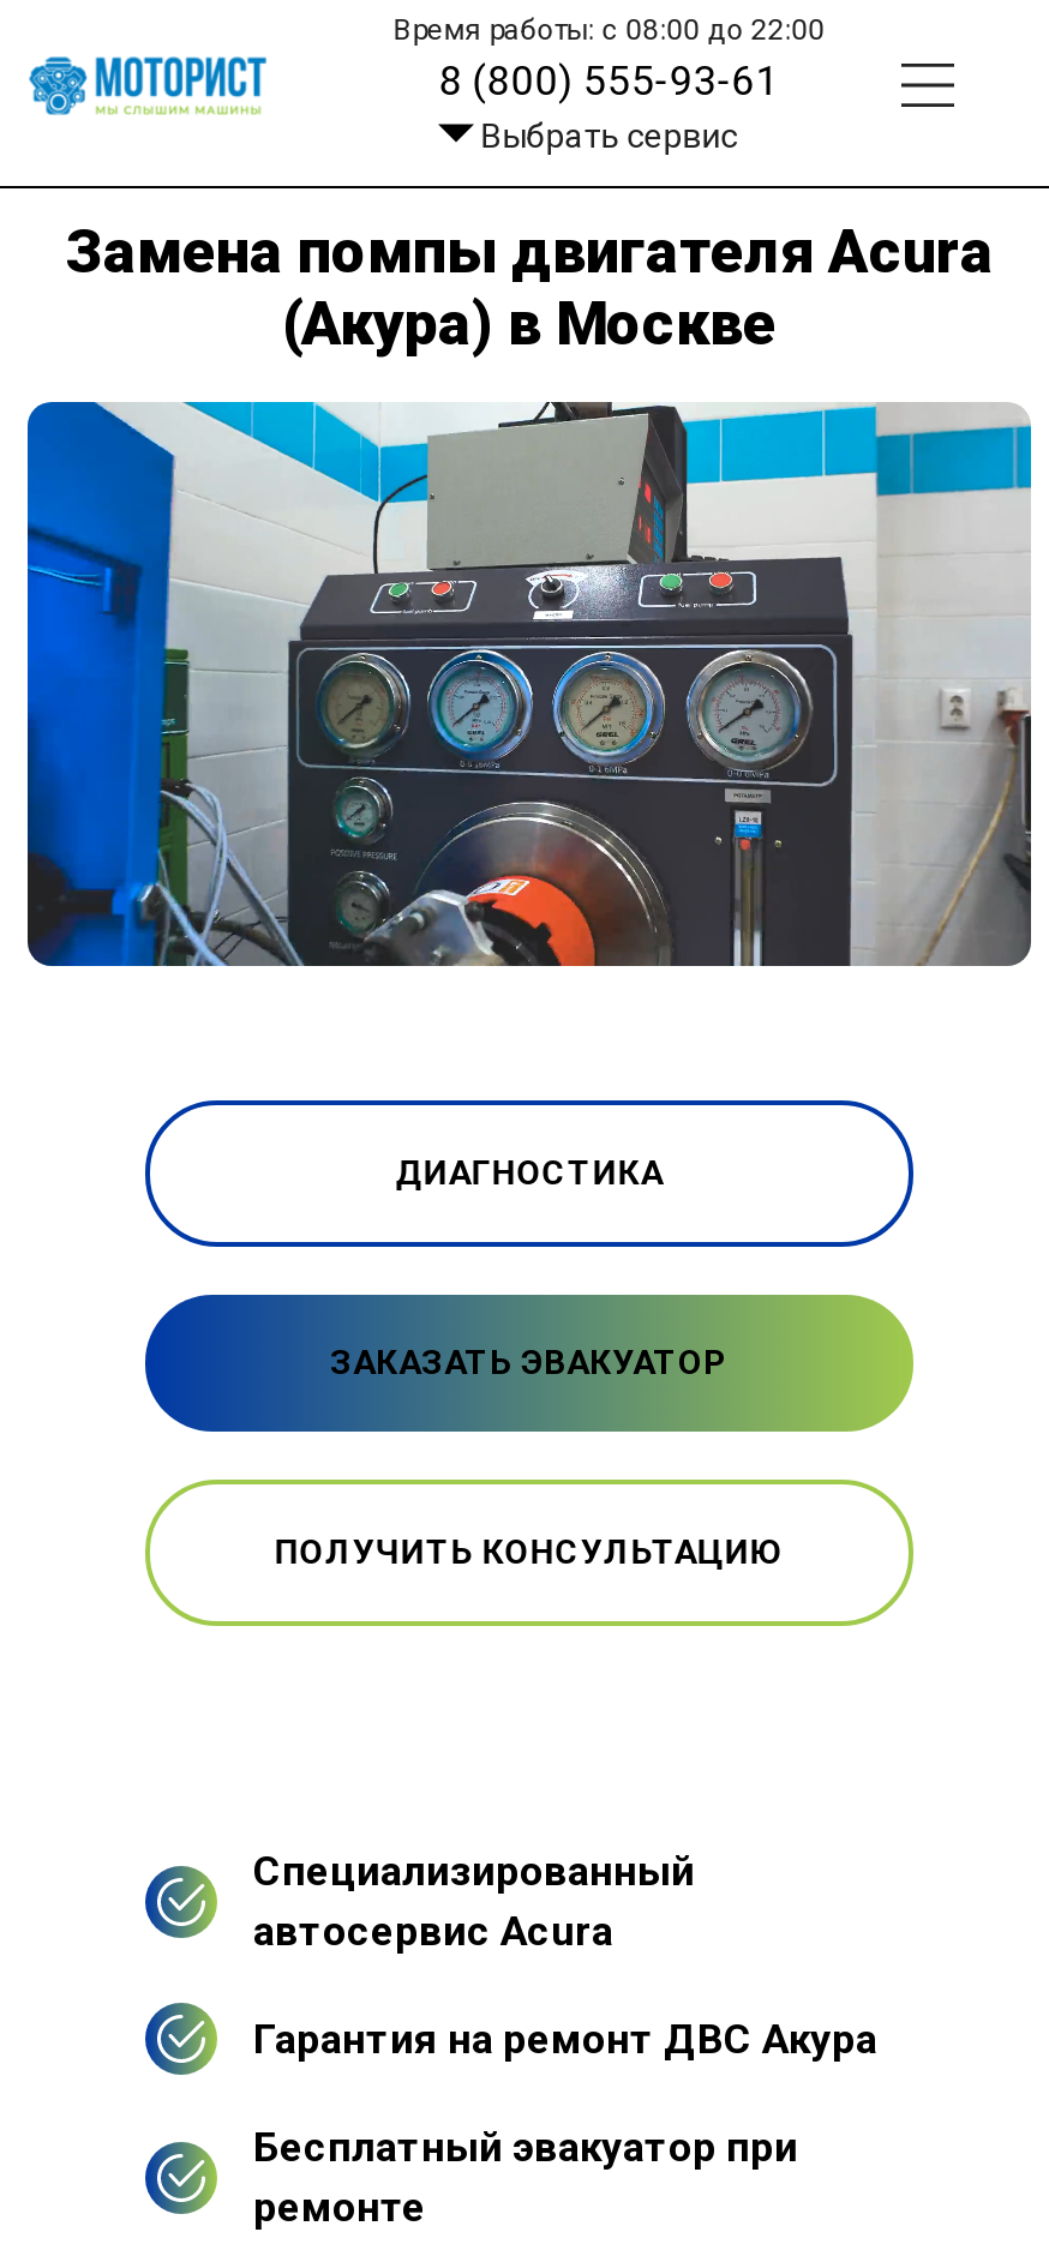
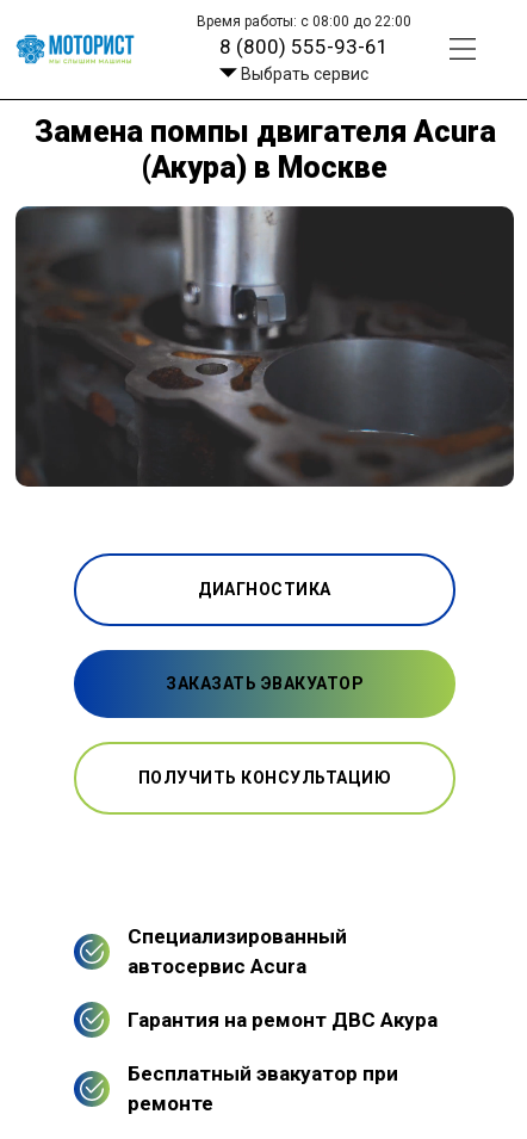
[25,400,1033,968] [image] -> [14,205,515,488] [image]

